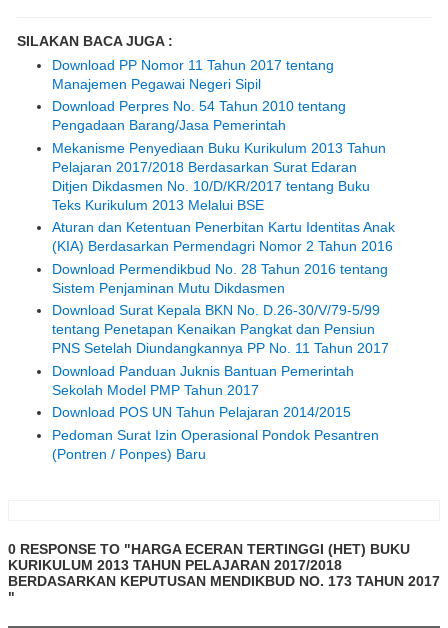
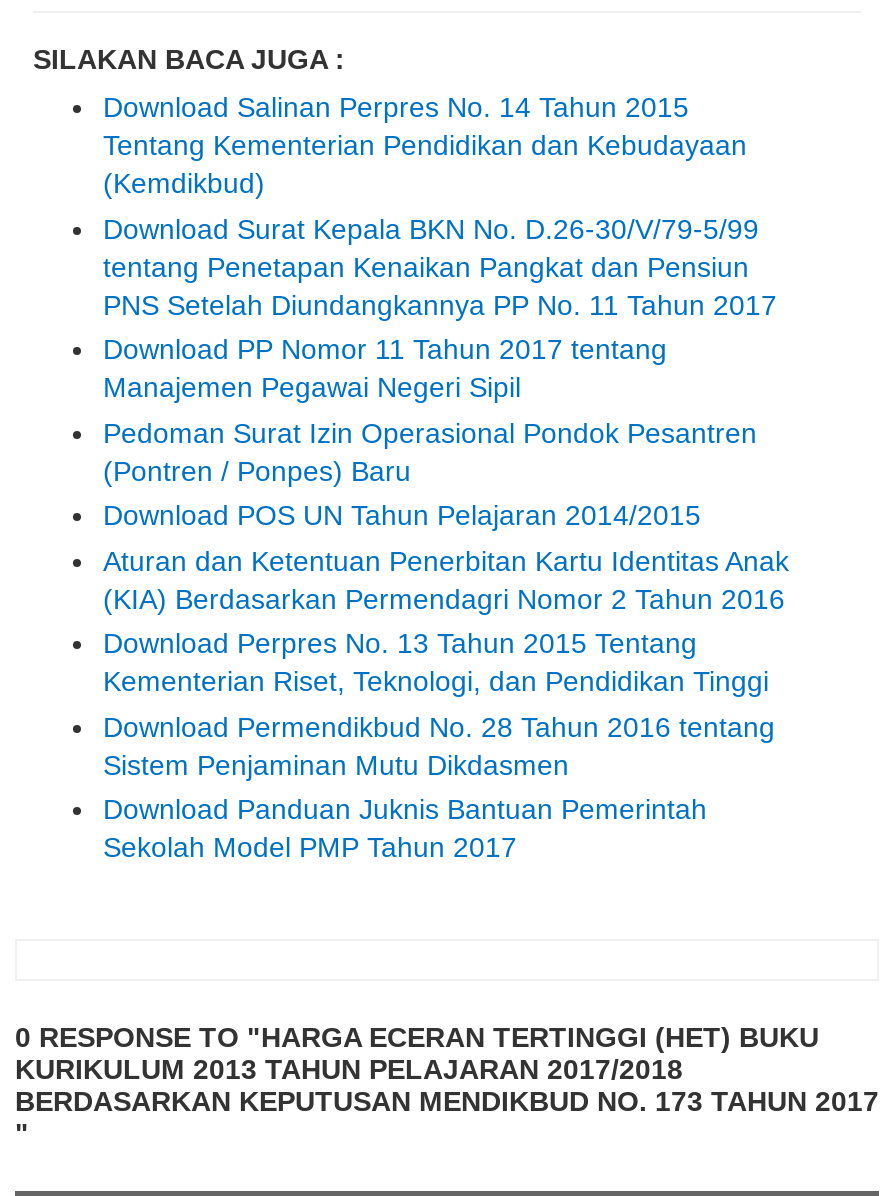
moved [52,57,334,92] -> [103,334,667,404]: Download PP Nomor 11 Tahun 2017 tentang | Manajemen Pegawai Negeri Sipil
[52,98,386,213] Download Perpres No. 54 Tahun 2010 tentang | Pengadaan Barang/Jasa Pemerintah | Mekanisme Penyediaan Buku Kurikulum 2013 Tahun | Pelajaran 2017/2018 Berdasarkan Surat Edaran | Ditjen Dikdasmen No. 10/D/KR/2017 tentang Buku | Teks Kurikulum 2013 Melalui BSE -> [103,92,747,200] Download Salinan Perpres No. 14 Tahun 2015 | Tentang Kementerian Pendidikan dan Kebudayaan | (Kemdikbud)
moved [52,219,395,296] -> [103,545,789,781]: Aturan dan Ketentuan Penerbitan Kartu Identitas Anak | (KIA) Berdasarkan Permendagri Nomor 2 Tahun 2016 | Download Permendikbud No. 28 Tahun 2016 tentang | Sistem Penjaminan Mutu Dikdasmen
moved [52,302,389,356] -> [103,213,777,321]: Download Surat Kepala BKN No. D.26-30/V/79-5/99 | tentang Penetapan Kenaikan Pangkat dan Pensiun | PNS Setelah Diundangkannya PP No. 11 Tahun 2017
none -> [103,628,769,698] Download Perpres No. 13 Tahun 2015 Tentang | Kementerian Riset, Teknologi, dan Pendidikan Tinggi
moved [52,363,354,398] -> [103,794,707,864]: Download Panduan Juknis Bantuan Pemerintah | Sekolah Model PMP Tahun 2017
moved [52,404,379,462] -> [103,417,757,532]: Download POS UN Tahun Pelajaran 2014/2015 | Pedoman Surat Izin Operasional Pondok Pesantren | (Pontren / Ponpes) Baru

